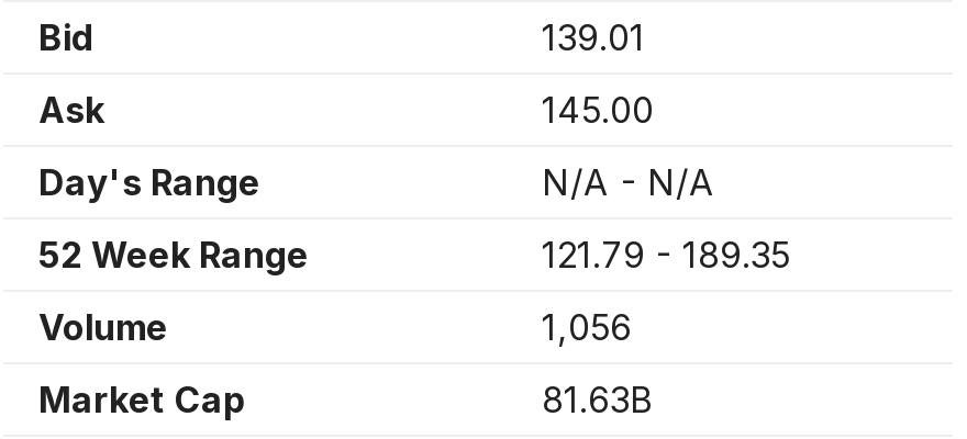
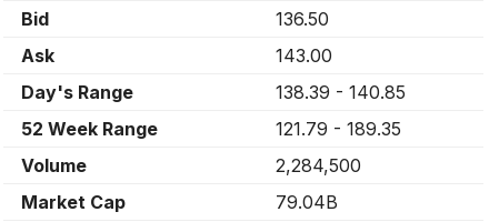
[542,15,645,59] 139.01 -> [276,8,329,30] 136.50
[542,88,654,132] 145.00 -> [276,44,332,67] 143.00
[542,160,715,204] N/A - N/A -> [276,81,406,103] 138.39 - 140.85
[542,305,632,349] 1,056 -> [276,154,361,176] 2,284,500
[542,378,654,421] 81.63B -> [276,191,338,213] 79.04B

